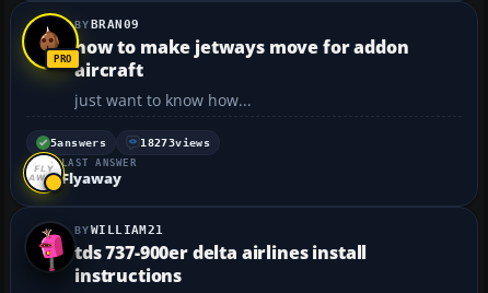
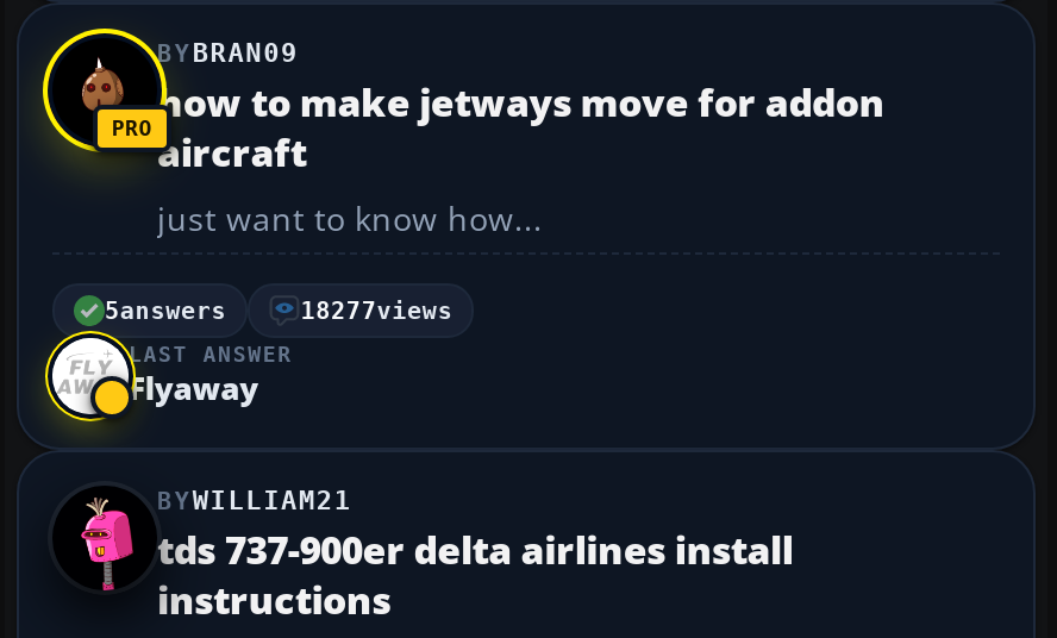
[140,137,210,149] 18273views -> [300,297,453,324] 18277views

